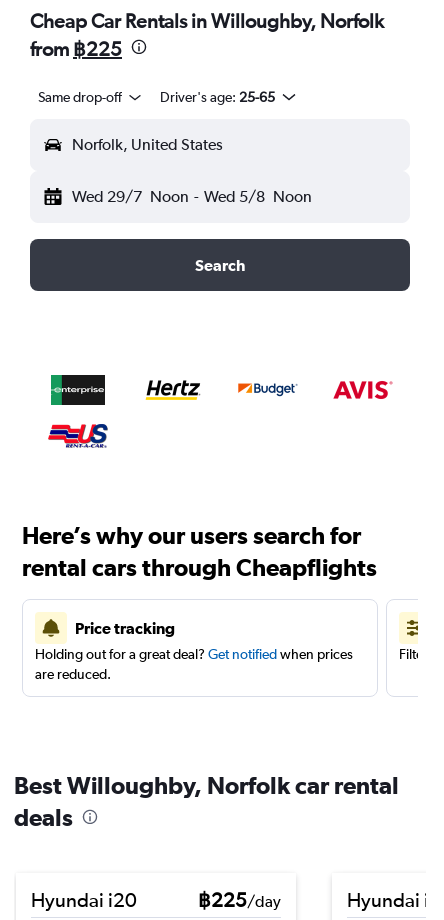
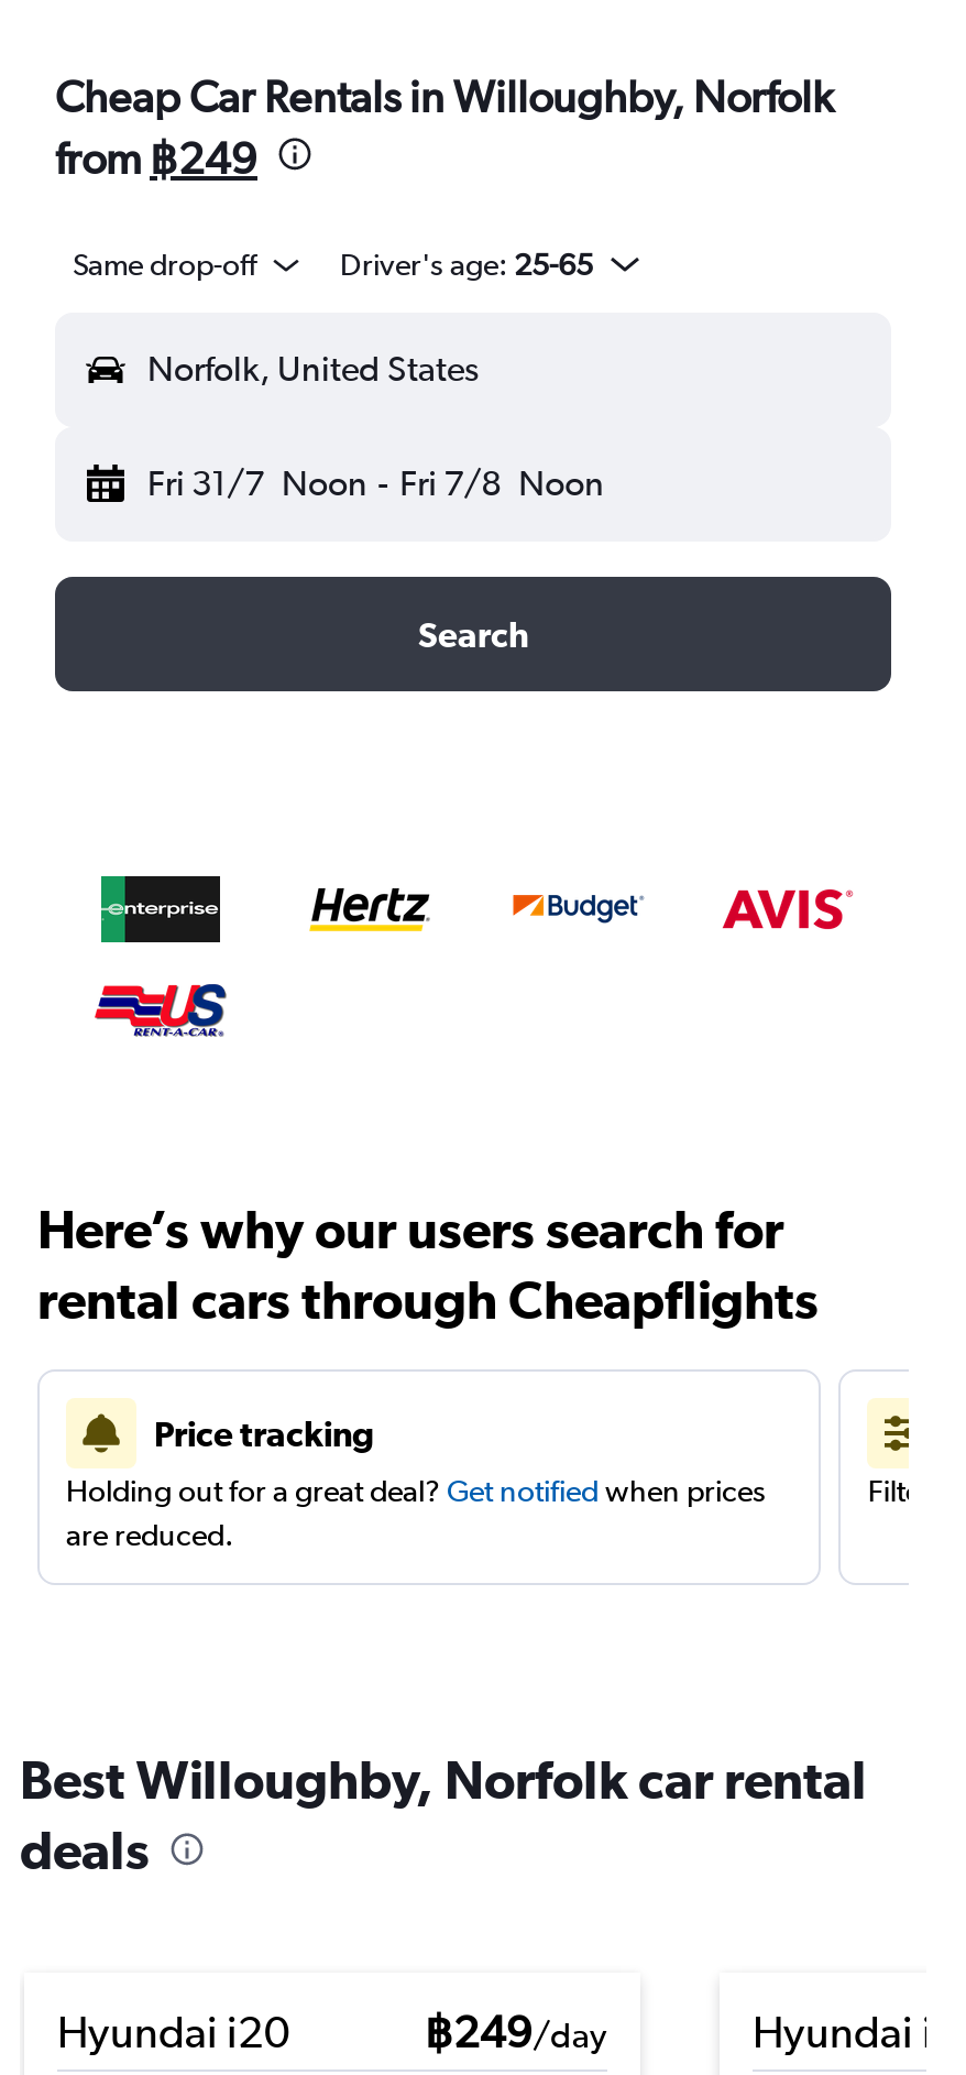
[30,37,122,60] from฿225 -> [55,132,257,183] from฿249
[72,187,312,206] Wed 29/7 Noon - Wed 5/8 Noon -> [147,462,604,504] Fri 31/7 Noon - Fri 7/8 Noon
[198,888,281,911] ฿225/day -> [425,2006,607,2056] ฿249/day

